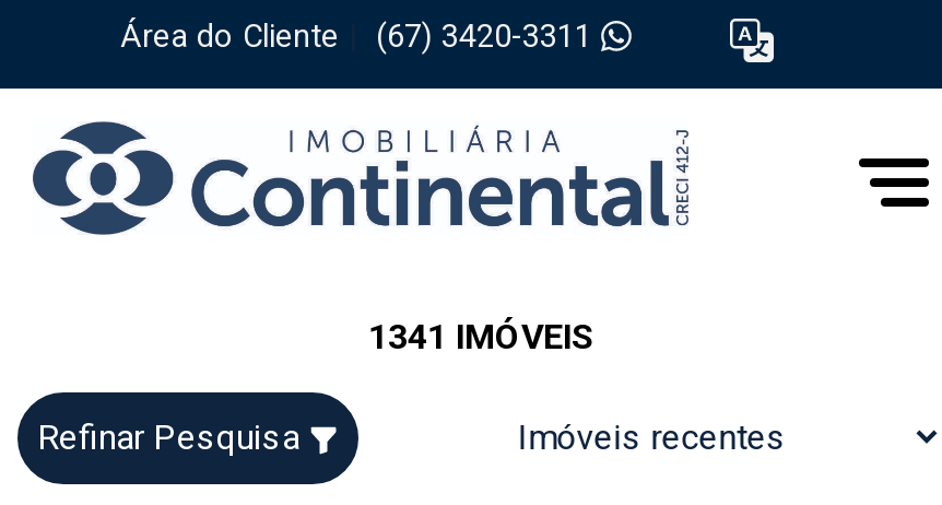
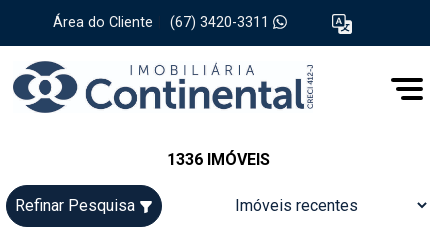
[368,316,593,357] 1341 IMÓVEIS -> [166,150,269,169] 1336 IMÓVEIS

